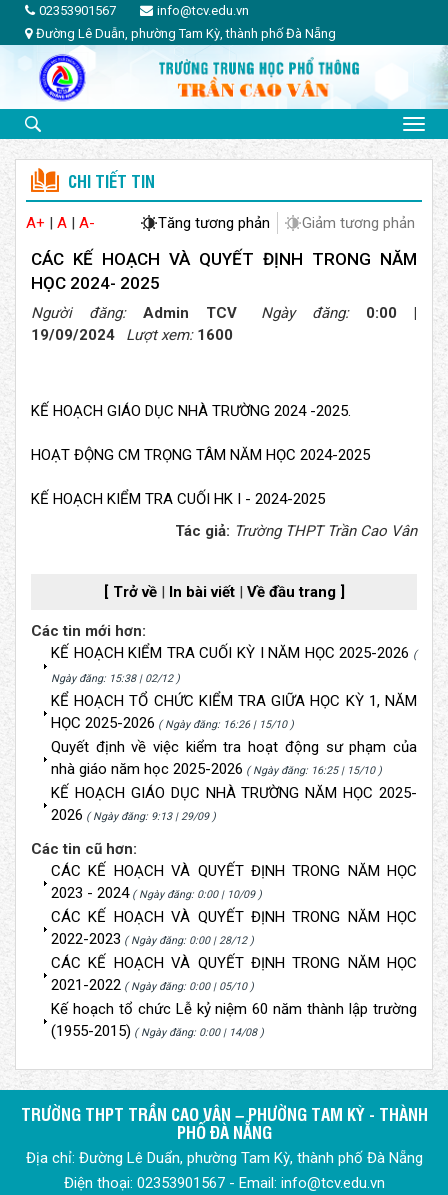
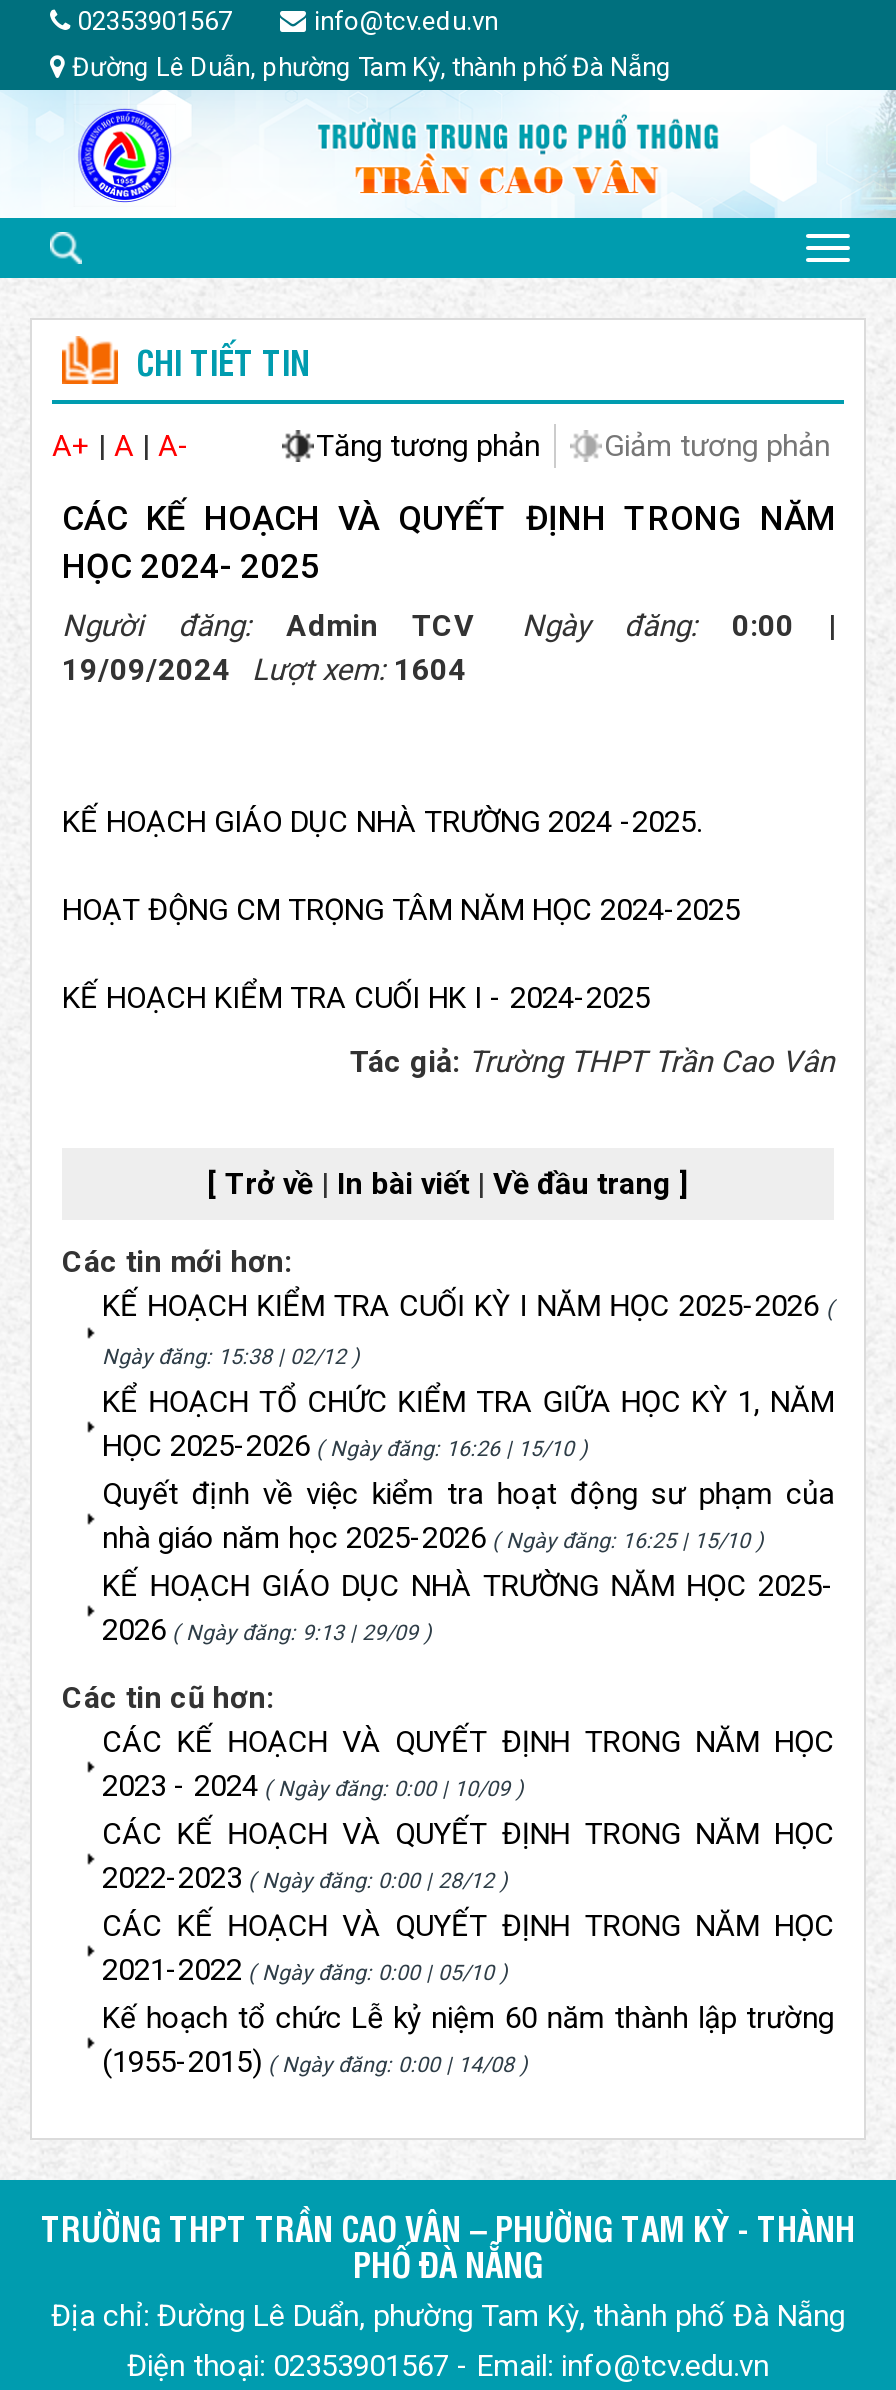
[31,326,233,344] 19/09/2024 Lượt xem: 1600 -> [62,651,466,687] 19/09/2024 Lượt xem: 1604

